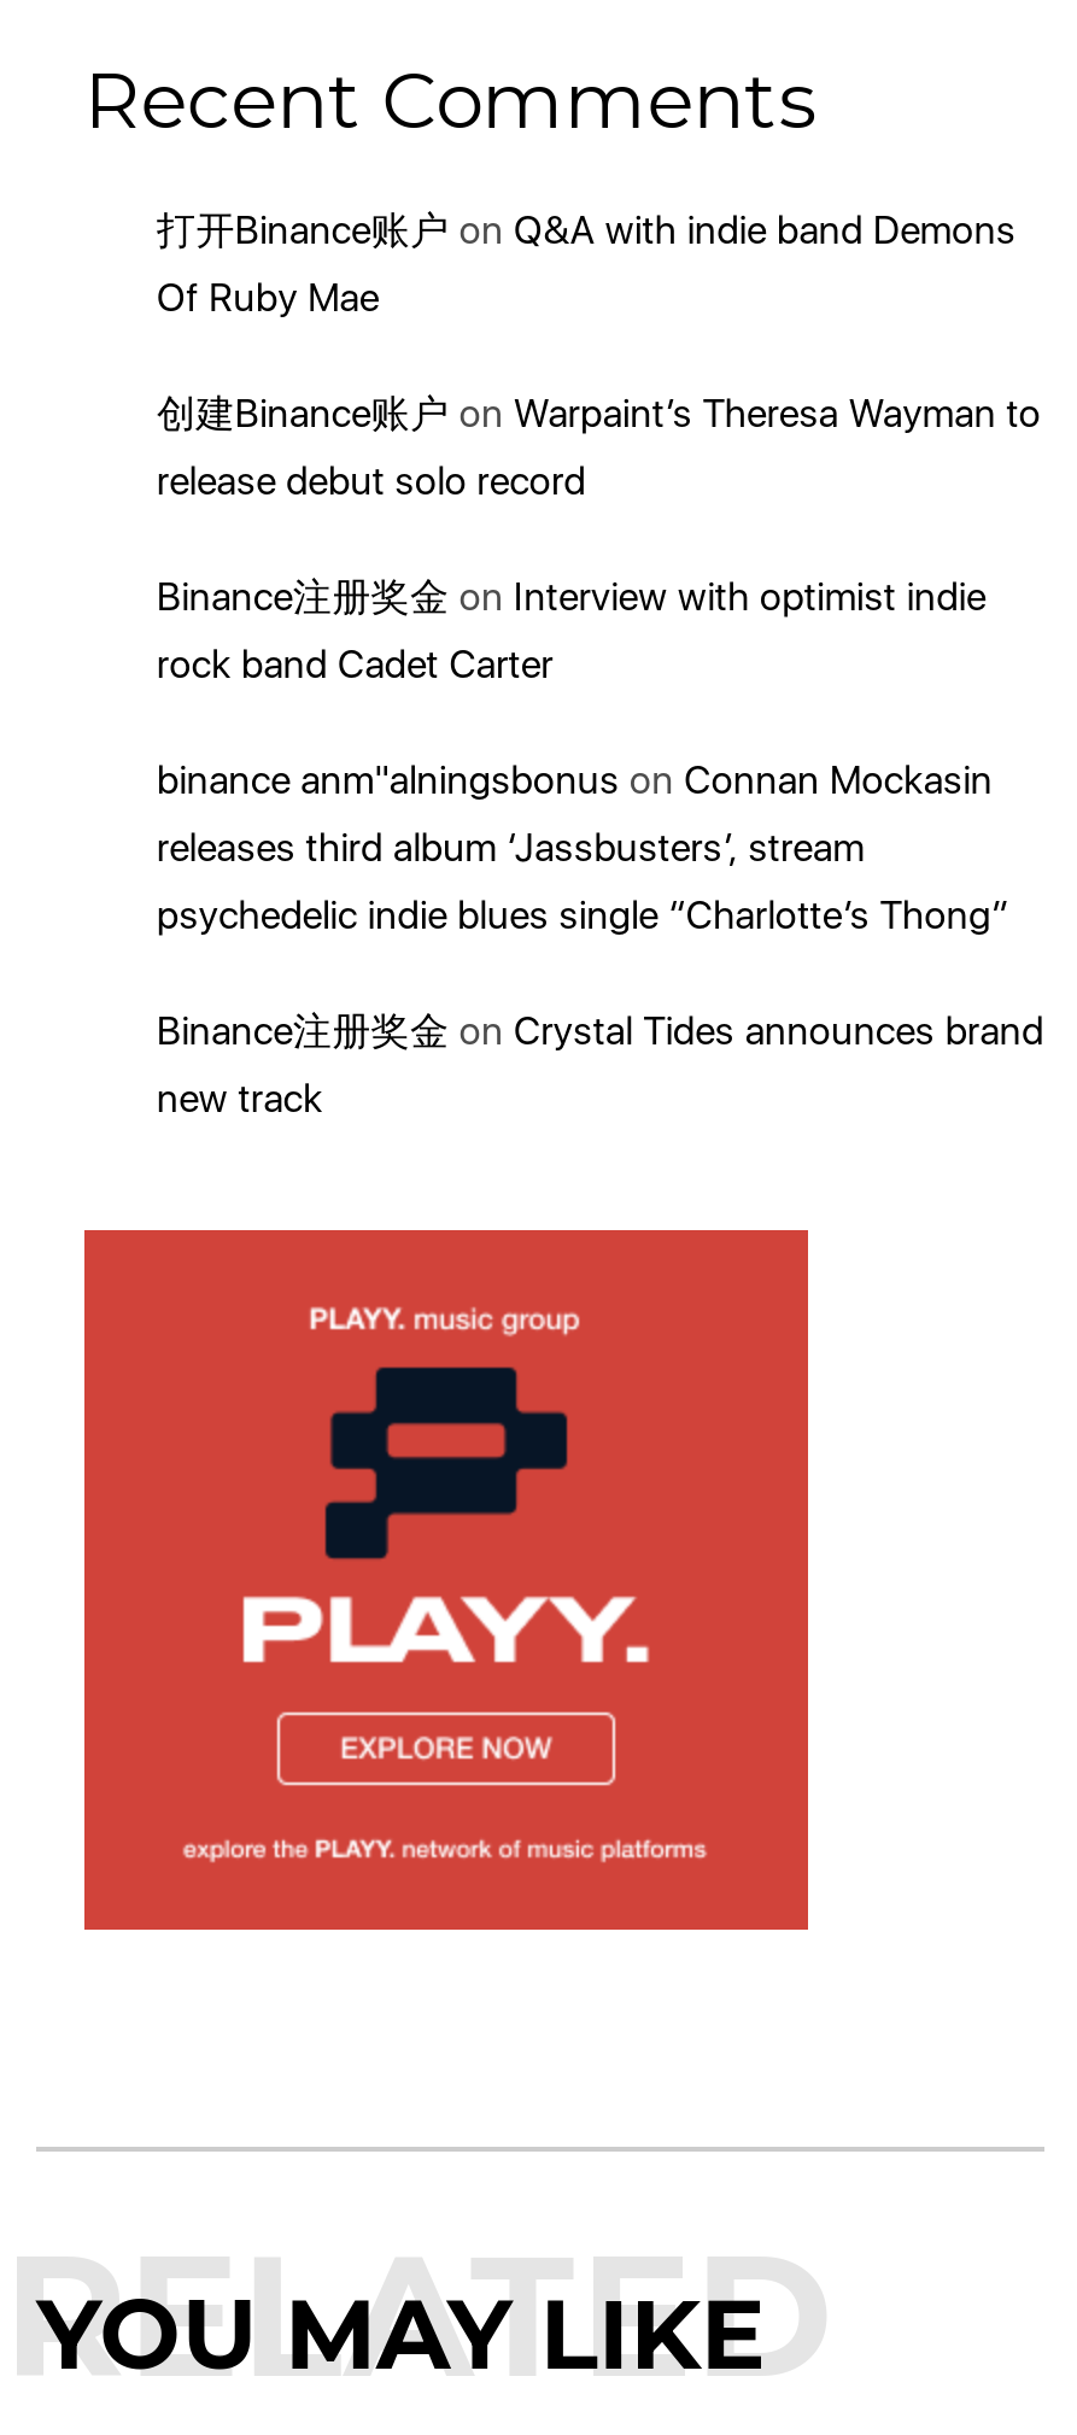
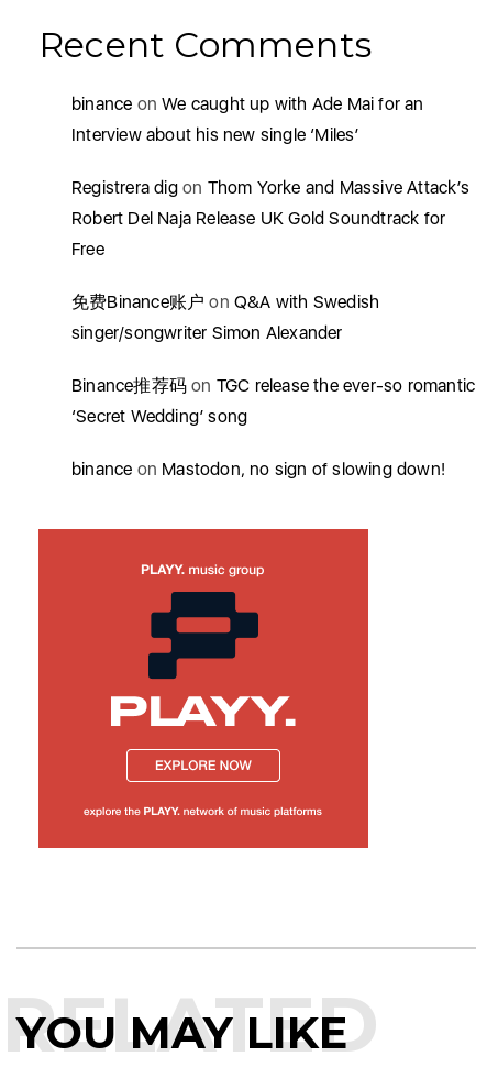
[157,207,1044,1122] 打开Binance账户on Q&A with indie band Demons | Of Ruby Mae | 创建Binance账户on Warpaint’s Theresa Wayman to | release debut solo record | Binance注册奖金on Interview with optimist indie | rock band Cadet Carter | binance anm"alningsbonus on Connan Mockasin | releases third album ‘Jassbusters’, stream | psychedelic indie blues single “Charlotte’s Thong” | Binance注册奖金on Crystal Tides announces brand | new track -> [71,93,475,480] binance on We caught up with Ade Mai for an | Interview about his new single ‘Miles’ | Registrera dig on Thom Yorke and Massive Attack’s | Robert Del Naja Release UK Gold Soundtrack for | Free | 免费Binance账户on Q&A with Swedish | singer/songwriter Simon Alexander | Binance推荐码on TGC release the ever-so romantic | ‘Secret Wedding’ song | binance on Mastodon, no sign of slowing down!

